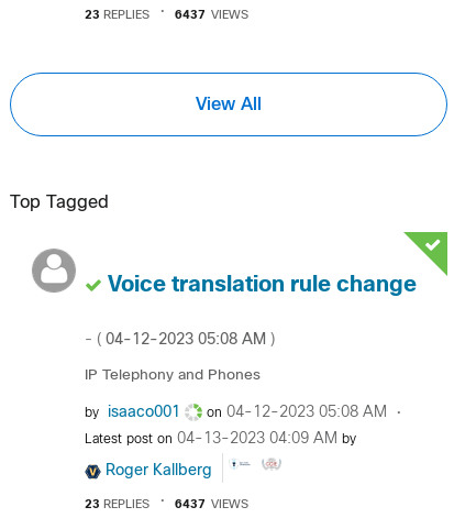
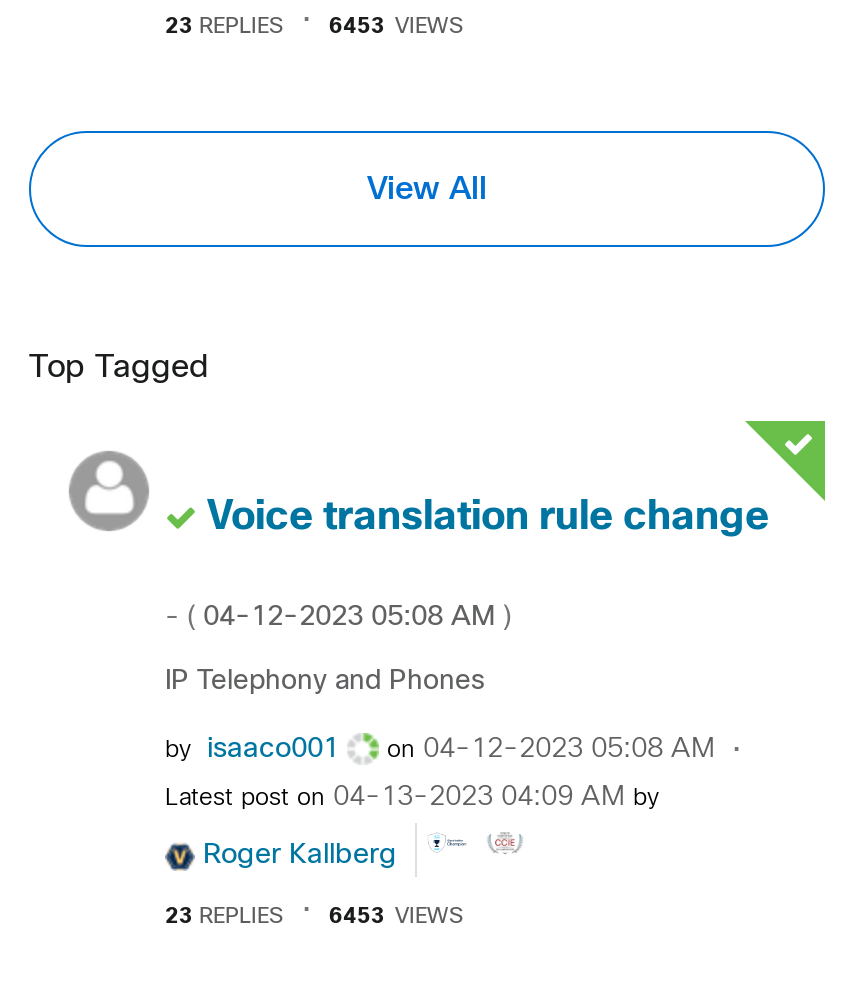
[175,9,248,20] 6437 VIEWS -> [329,16,463,36] 6453 VIEWS
[175,499,248,510] 6437 VIEWS -> [329,906,463,926] 6453 VIEWS

